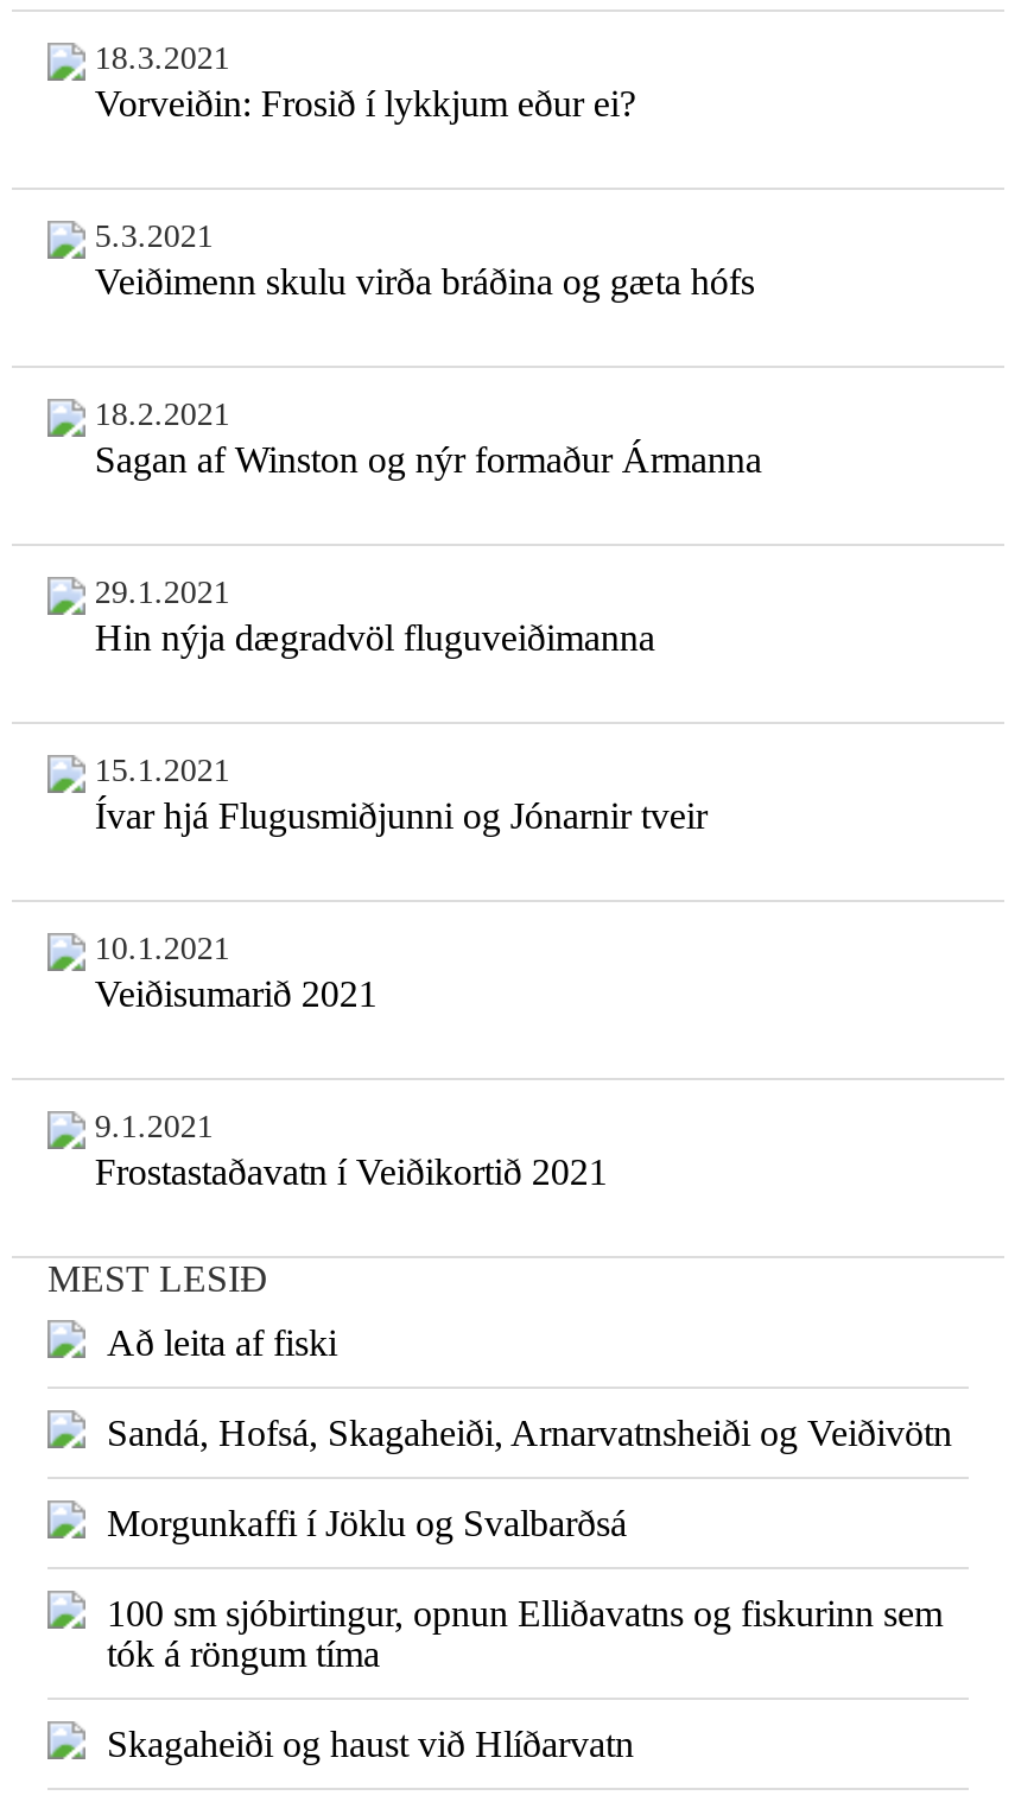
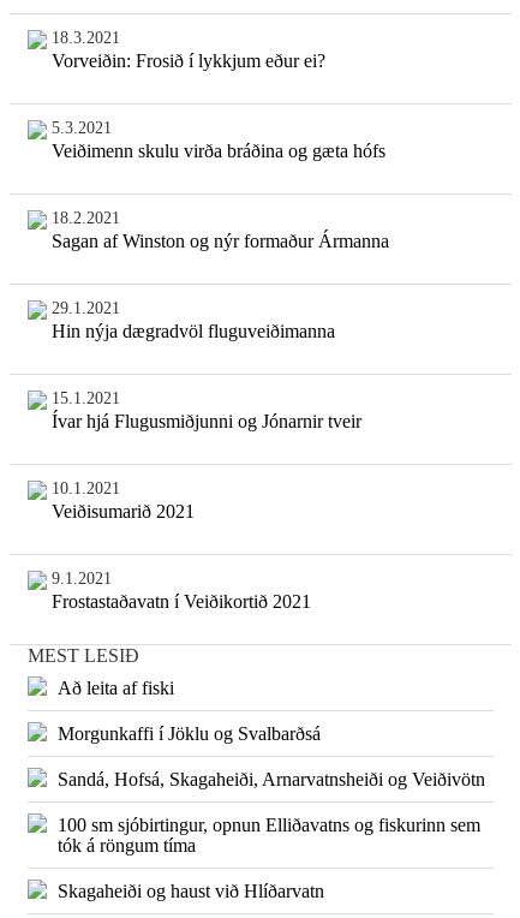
moved [107,1414,952,1454] -> [58,769,485,790]: Sandá, Hofsá, Skagaheiði, Arnarvatnsheiði og Veiðivötn
moved [107,1504,627,1544] -> [58,724,321,744]: Morgunkaffi í Jöklu og Svalbarðsá

